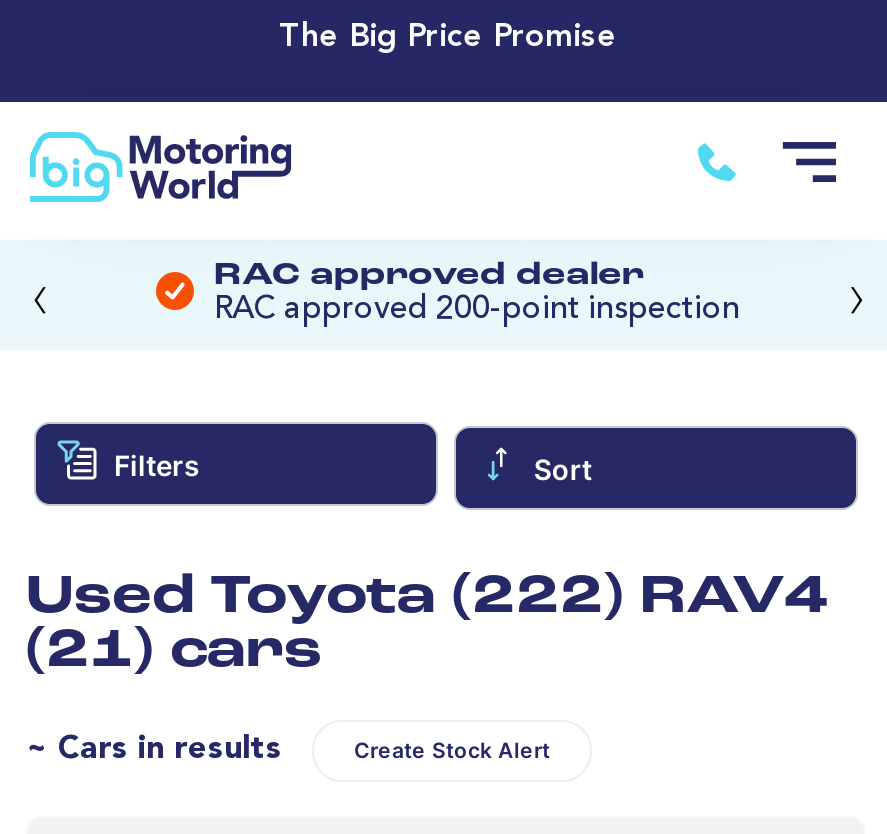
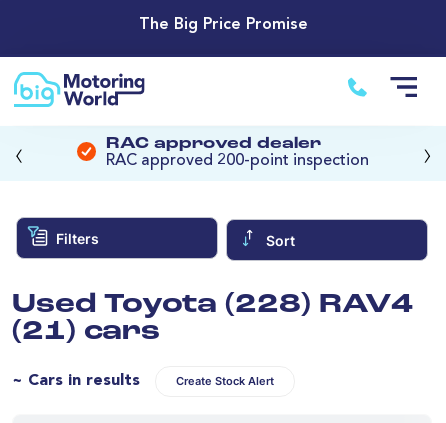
[26,571,828,625] Used Toyota (222) RAV4 -> [12,292,413,319] Used Toyota (228) RAV4

